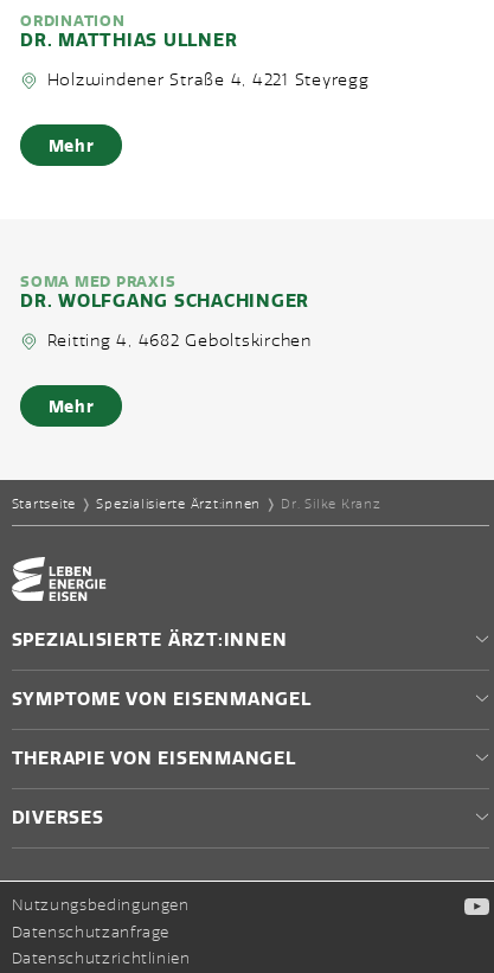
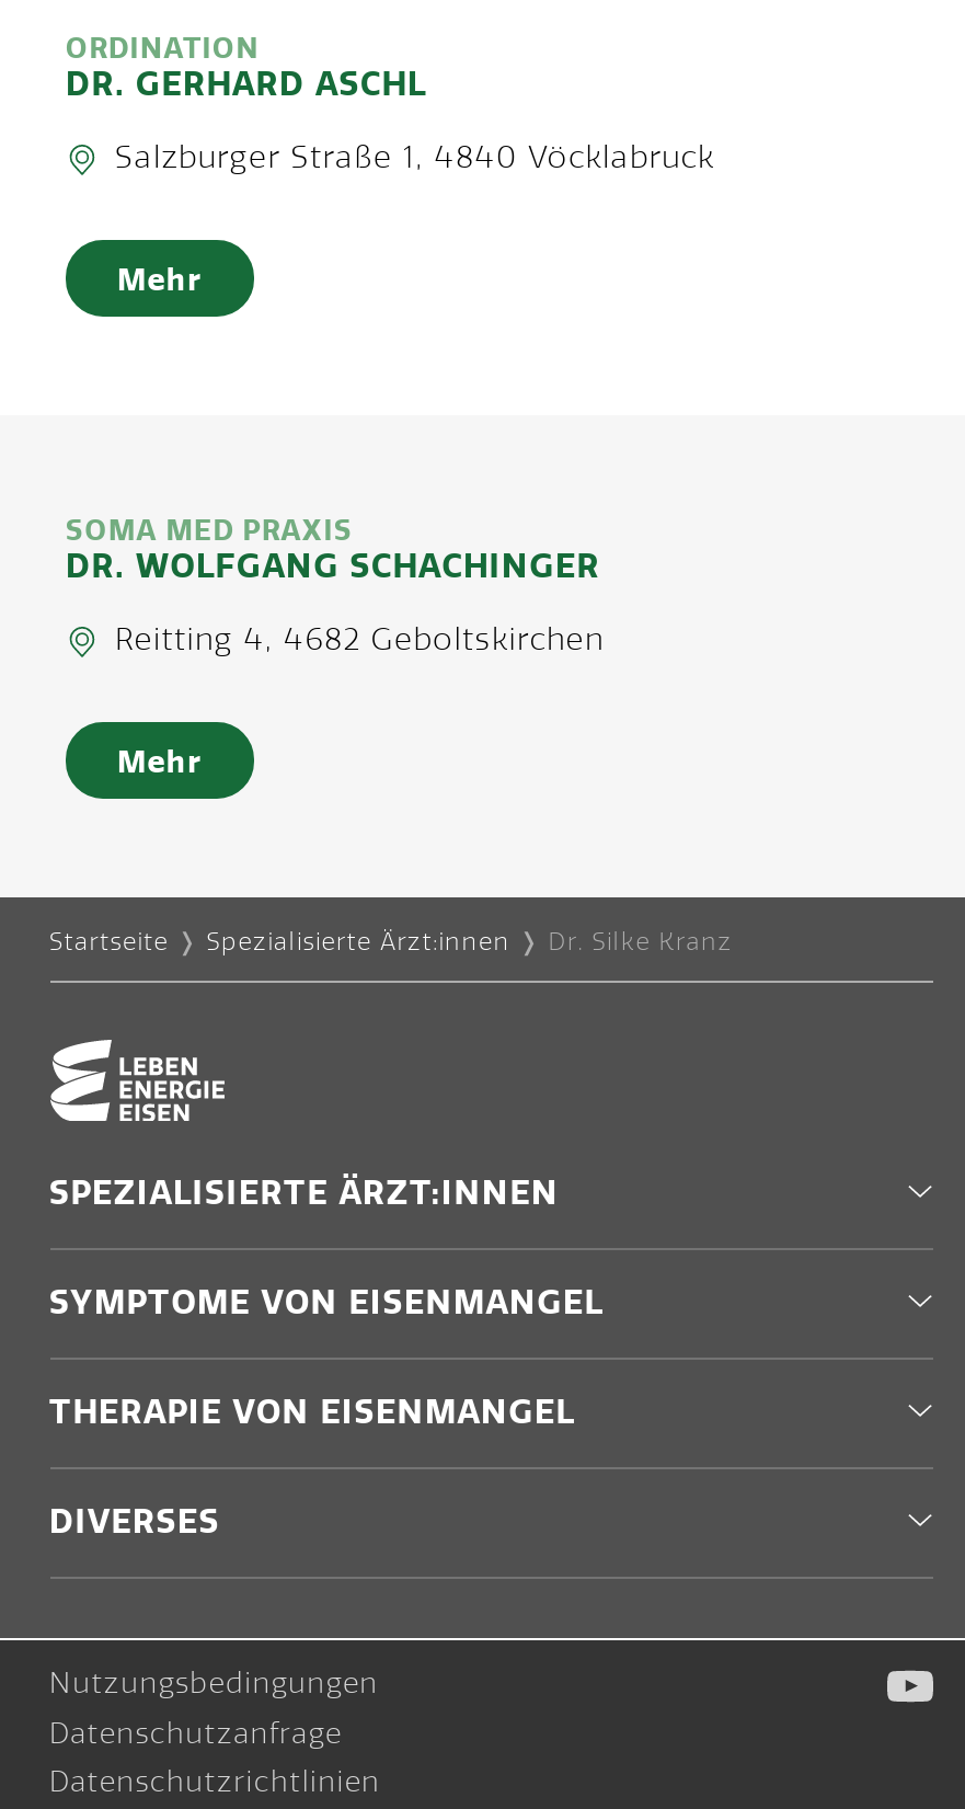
[20,30,237,51] DR. MATTHIAS ULLNER -> [66,65,427,105] DR. GERHARD ASCHL
[47,70,369,90] Holzwindener Straße 4, 4221 Steyregg -> [115,140,715,177] Salzburger Straße 1, 4840 Vöcklabruck

